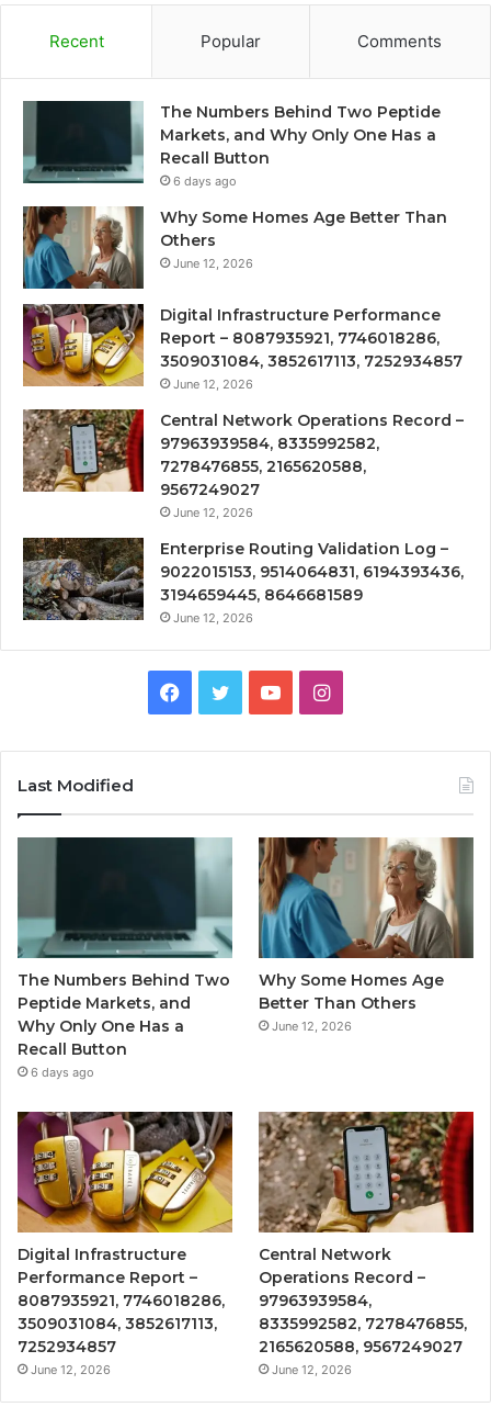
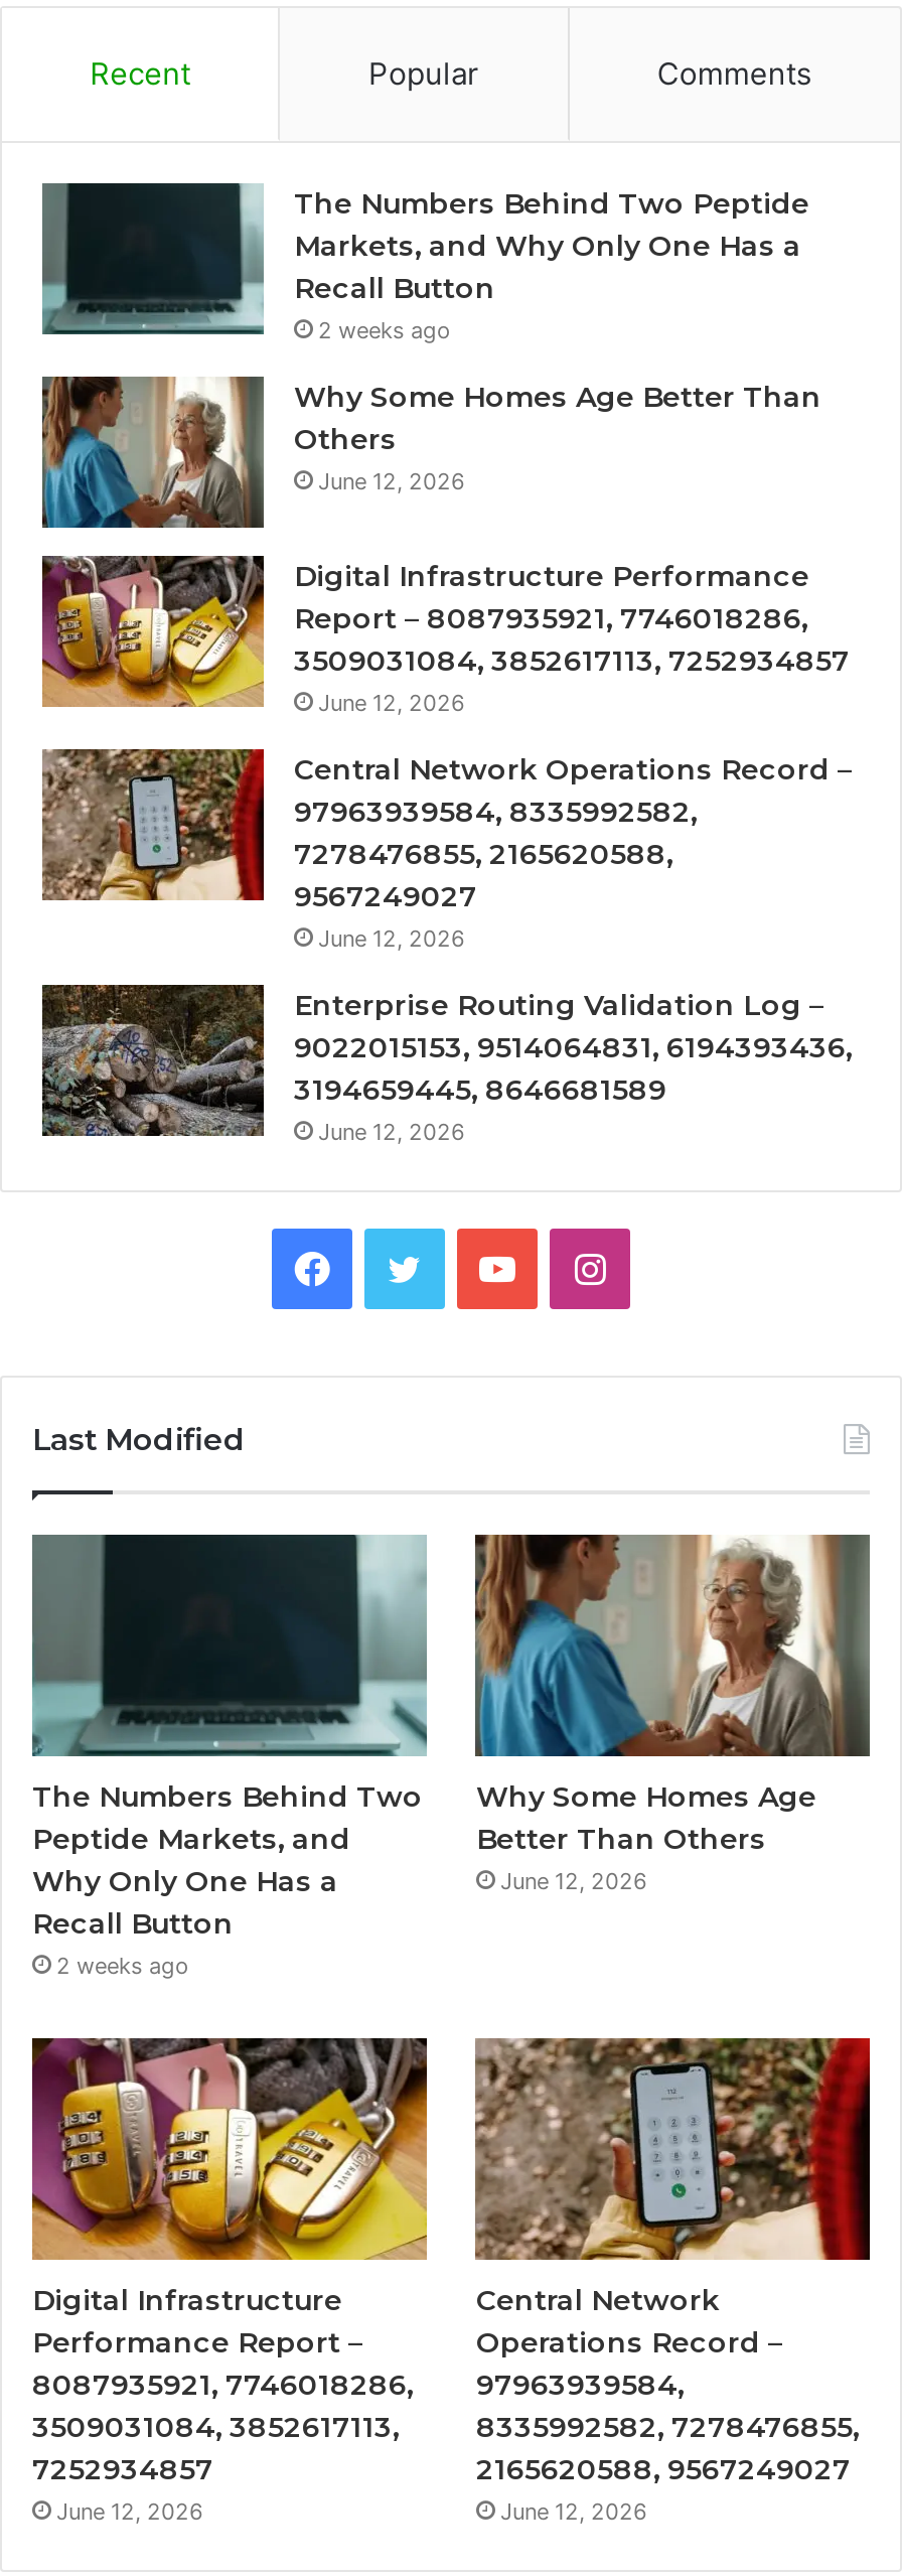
[173,173,237,188] 6 days ago -> [318,316,451,344] 2 weeks ago
[31,1065,94,1080] 6 days ago -> [56,1951,189,1979] 2 weeks ago

